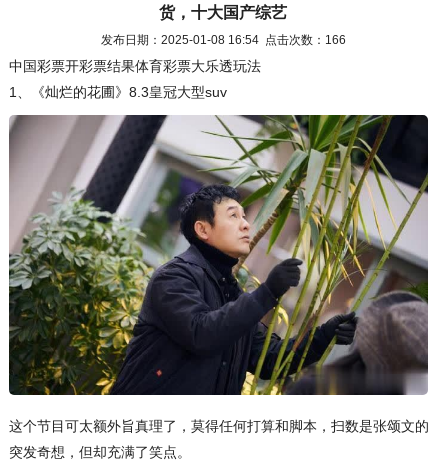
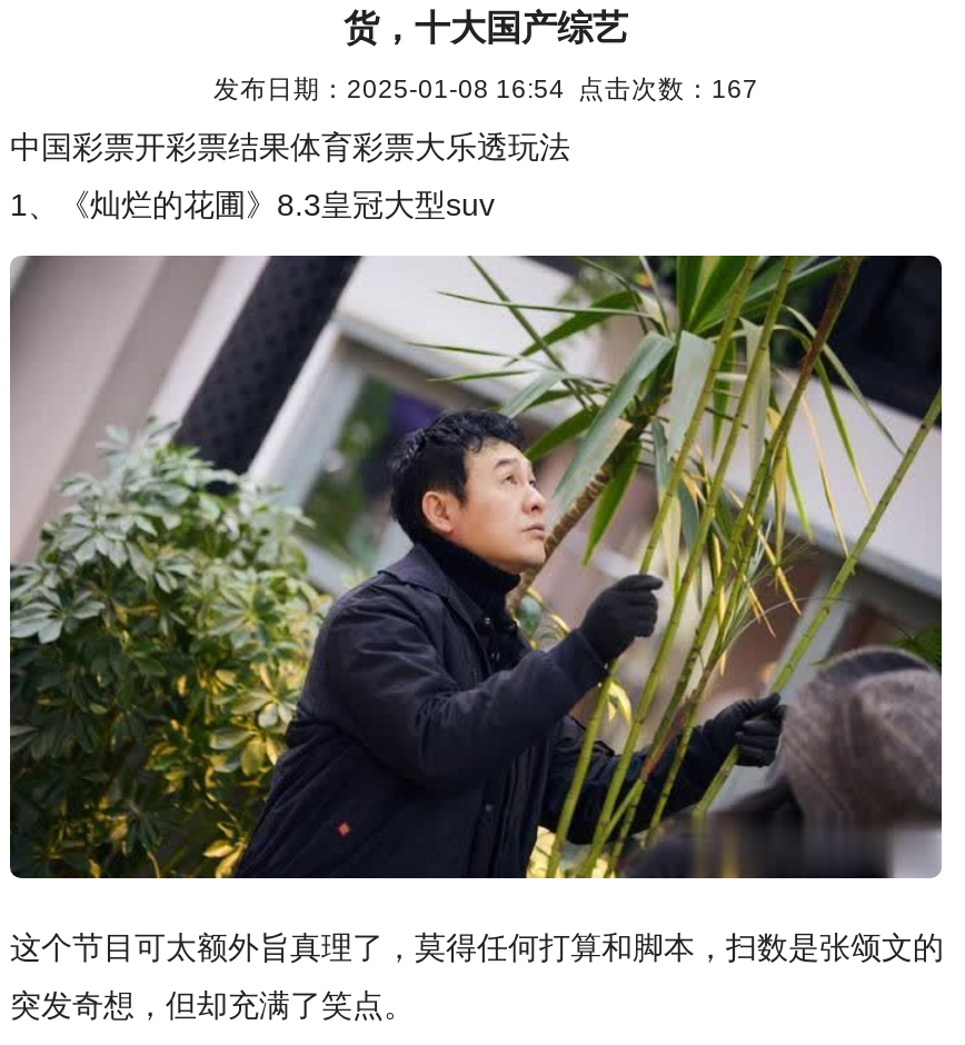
[100,33,345,46] 发布日期：2025-01-08 16:54 点击次数：166 -> [213,73,758,102] 发布日期：2025-01-08 16:54 点击次数：167

